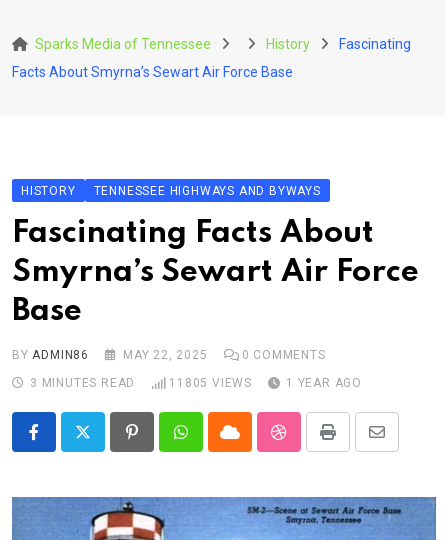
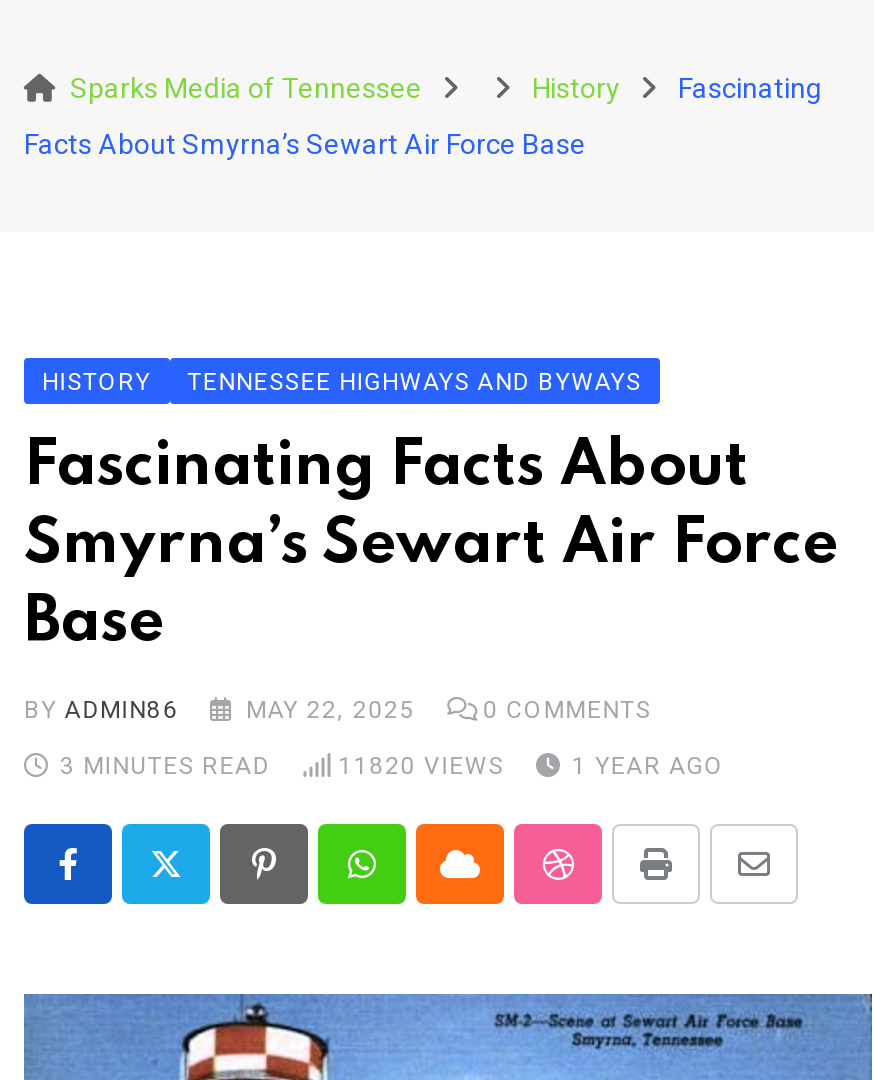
[169,376,252,390] 11805 VIEWS -> [338,752,504,780] 11820 VIEWS

